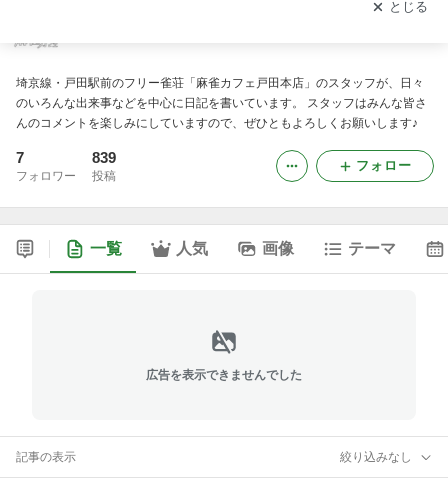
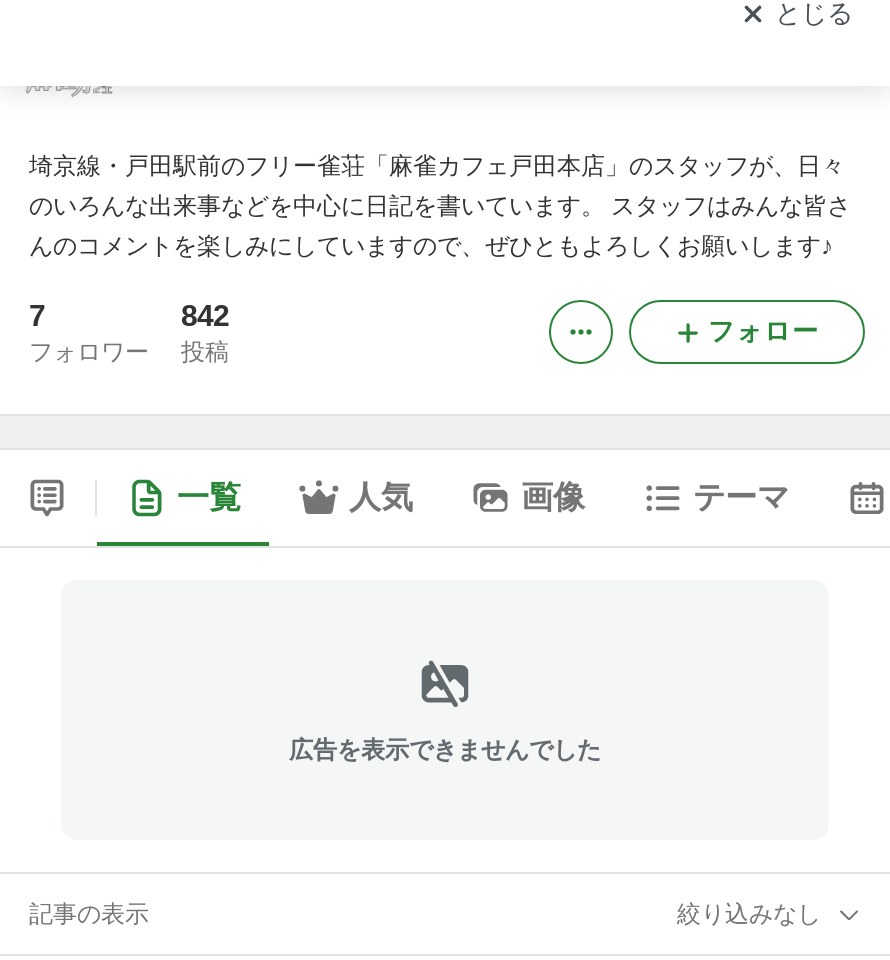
[92,149,116,166] 839 -> [181,298,229,332] 842

